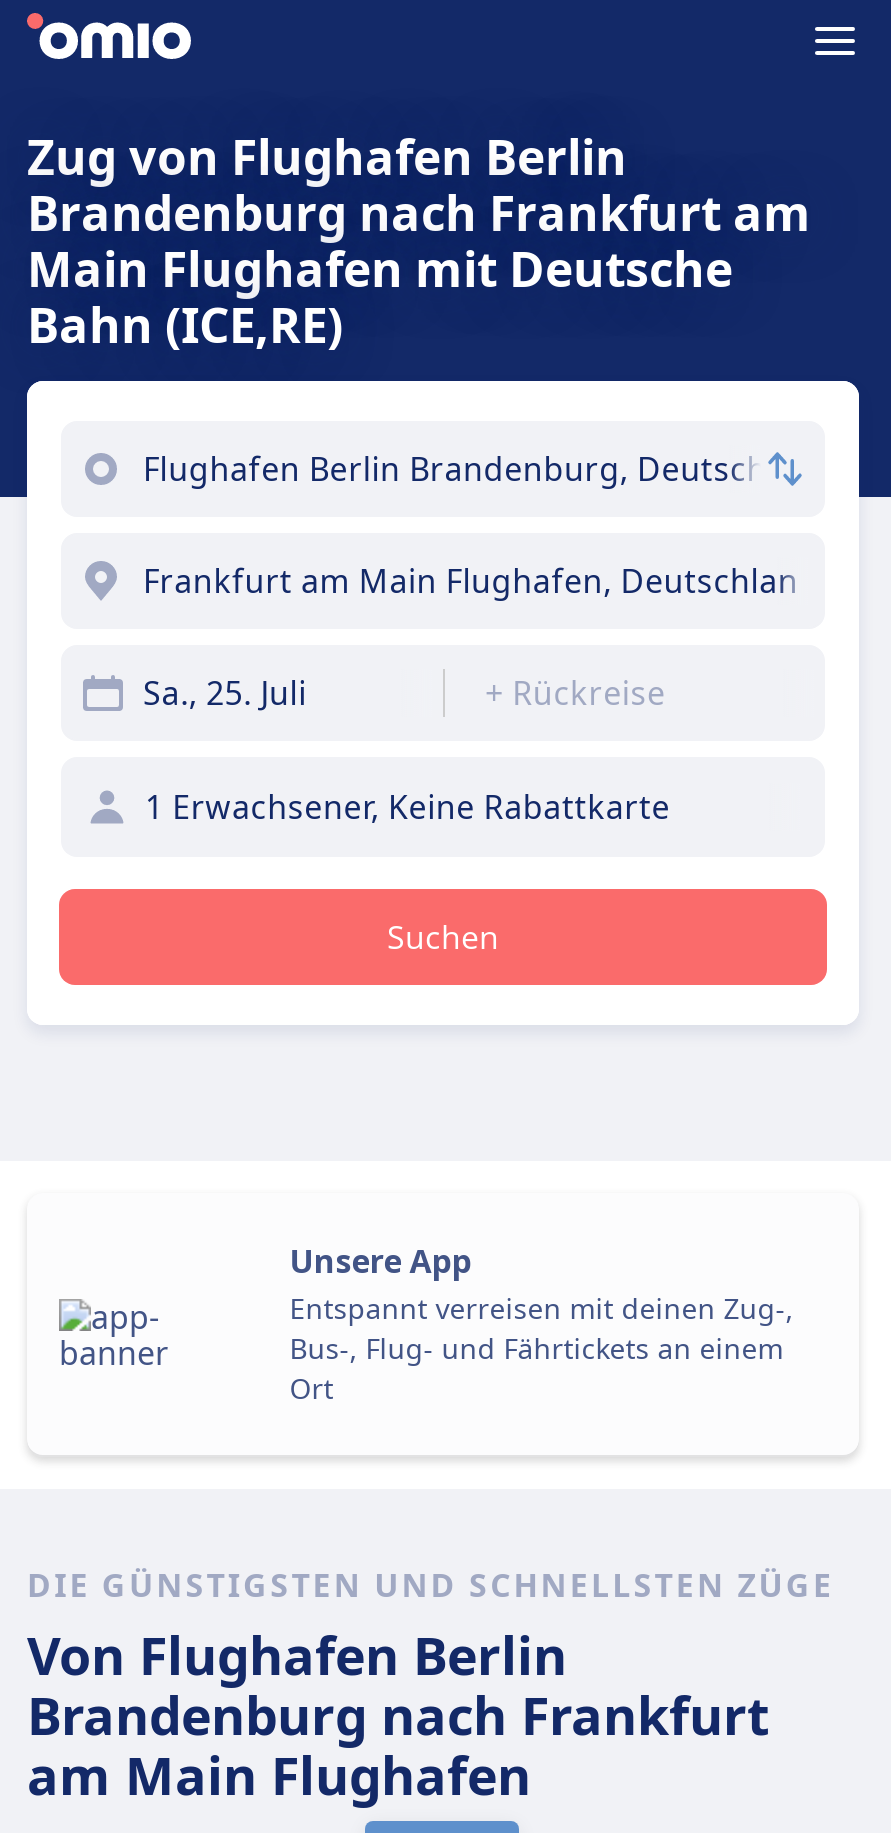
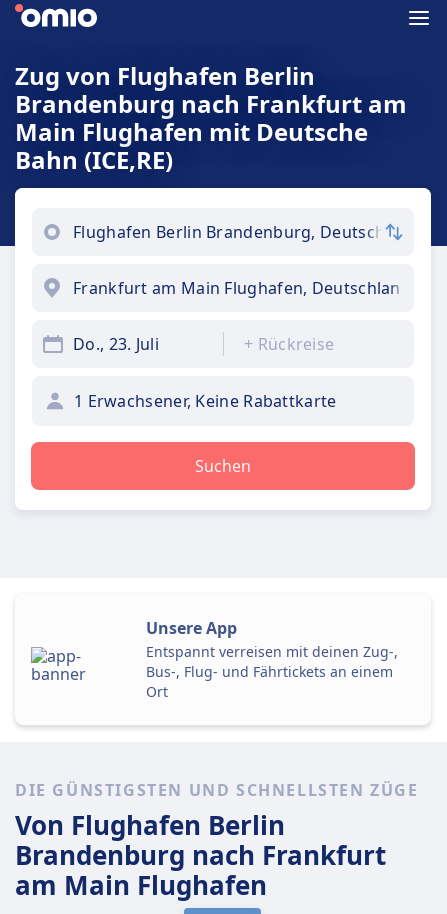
[143,671,307,715] Sa., 25. Juli -> [73,333,159,355] Do., 23. Juli

